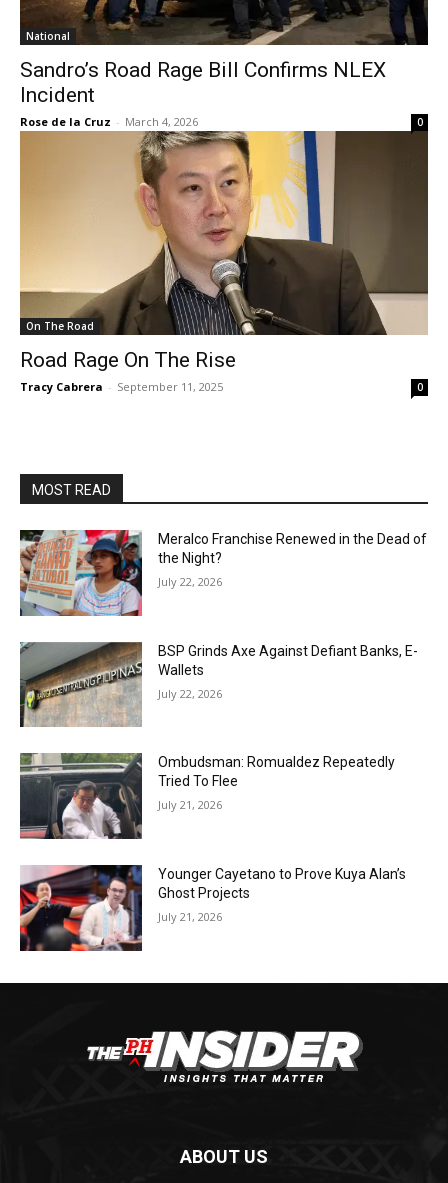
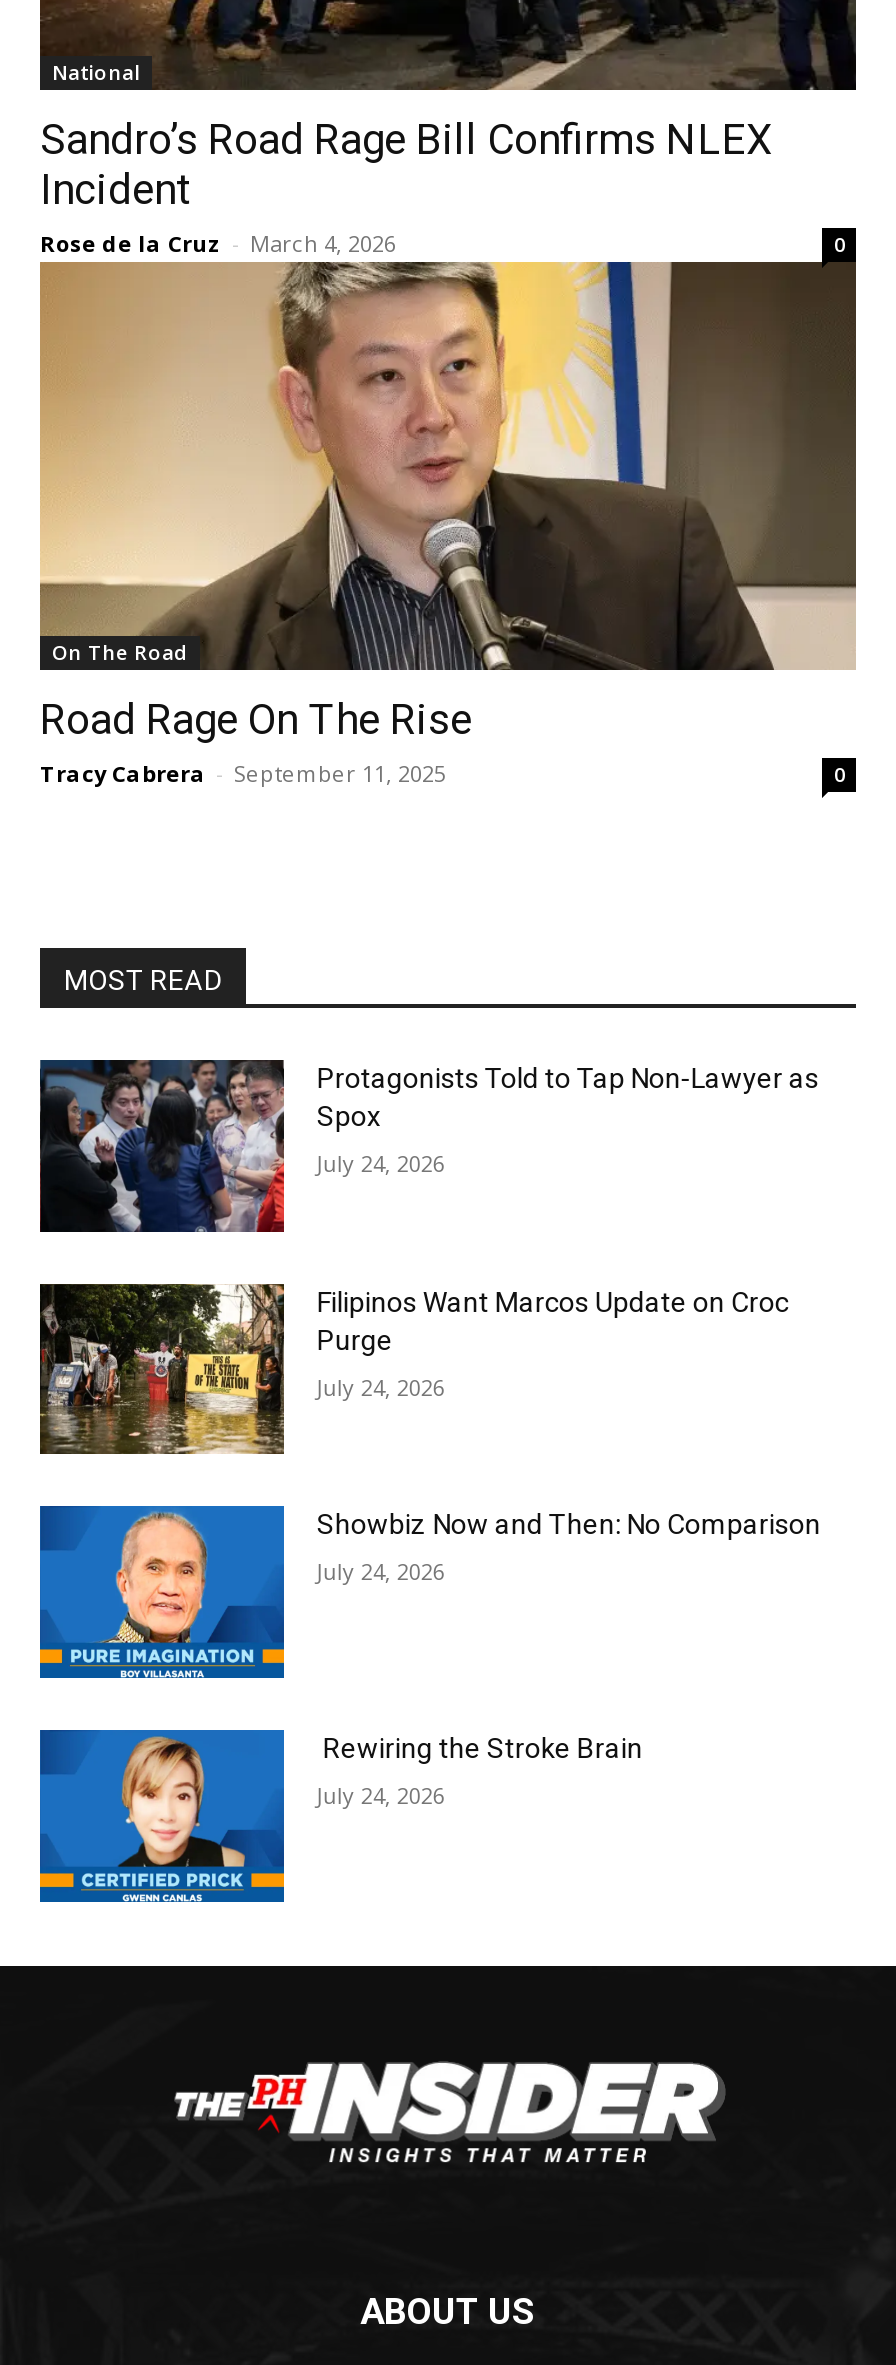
[19,529,427,617] [image] | Meralco Franchise Renewed in the Dead of | the Night? -> [38,1058,819,1234] [image] | Protagonists Told to Tap Non-Lawyer as | Spox
[158,574,222,589] July 22, 2026 -> [317,1148,445,1178] July 24, 2026
[19,641,418,727] [image] | BSP Grinds Axe Against Defiant Banks, E- | Wallets -> [40,1282,789,1454] [image] | Filipinos Want Marcos Update on Croc | Purge
[158,686,222,701] July 22, 2026 -> [317,1371,445,1401] July 24, 2026
[19,752,395,840] [image] | Ombudsman: Romualdez Repeatedly | Tried To Flee -> [38,1504,821,1680] [image] | Showbiz Now and Then: No Comparison
[158,797,222,812] July 21, 2026 -> [317,1557,445,1587] July 24, 2026
[19,864,406,952] [image] | Younger Cayetano to Prove Kuya Alan’s | Ghost Projects -> [38,1726,643,1904] [image] | Rewiring the Stroke Brain
[158,909,222,924] July 21, 2026 -> [317,1780,445,1810] July 24, 2026

